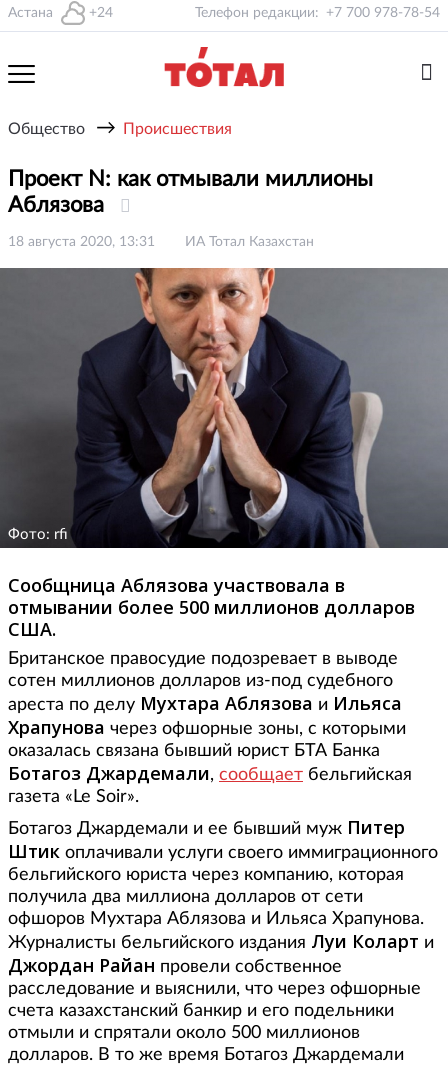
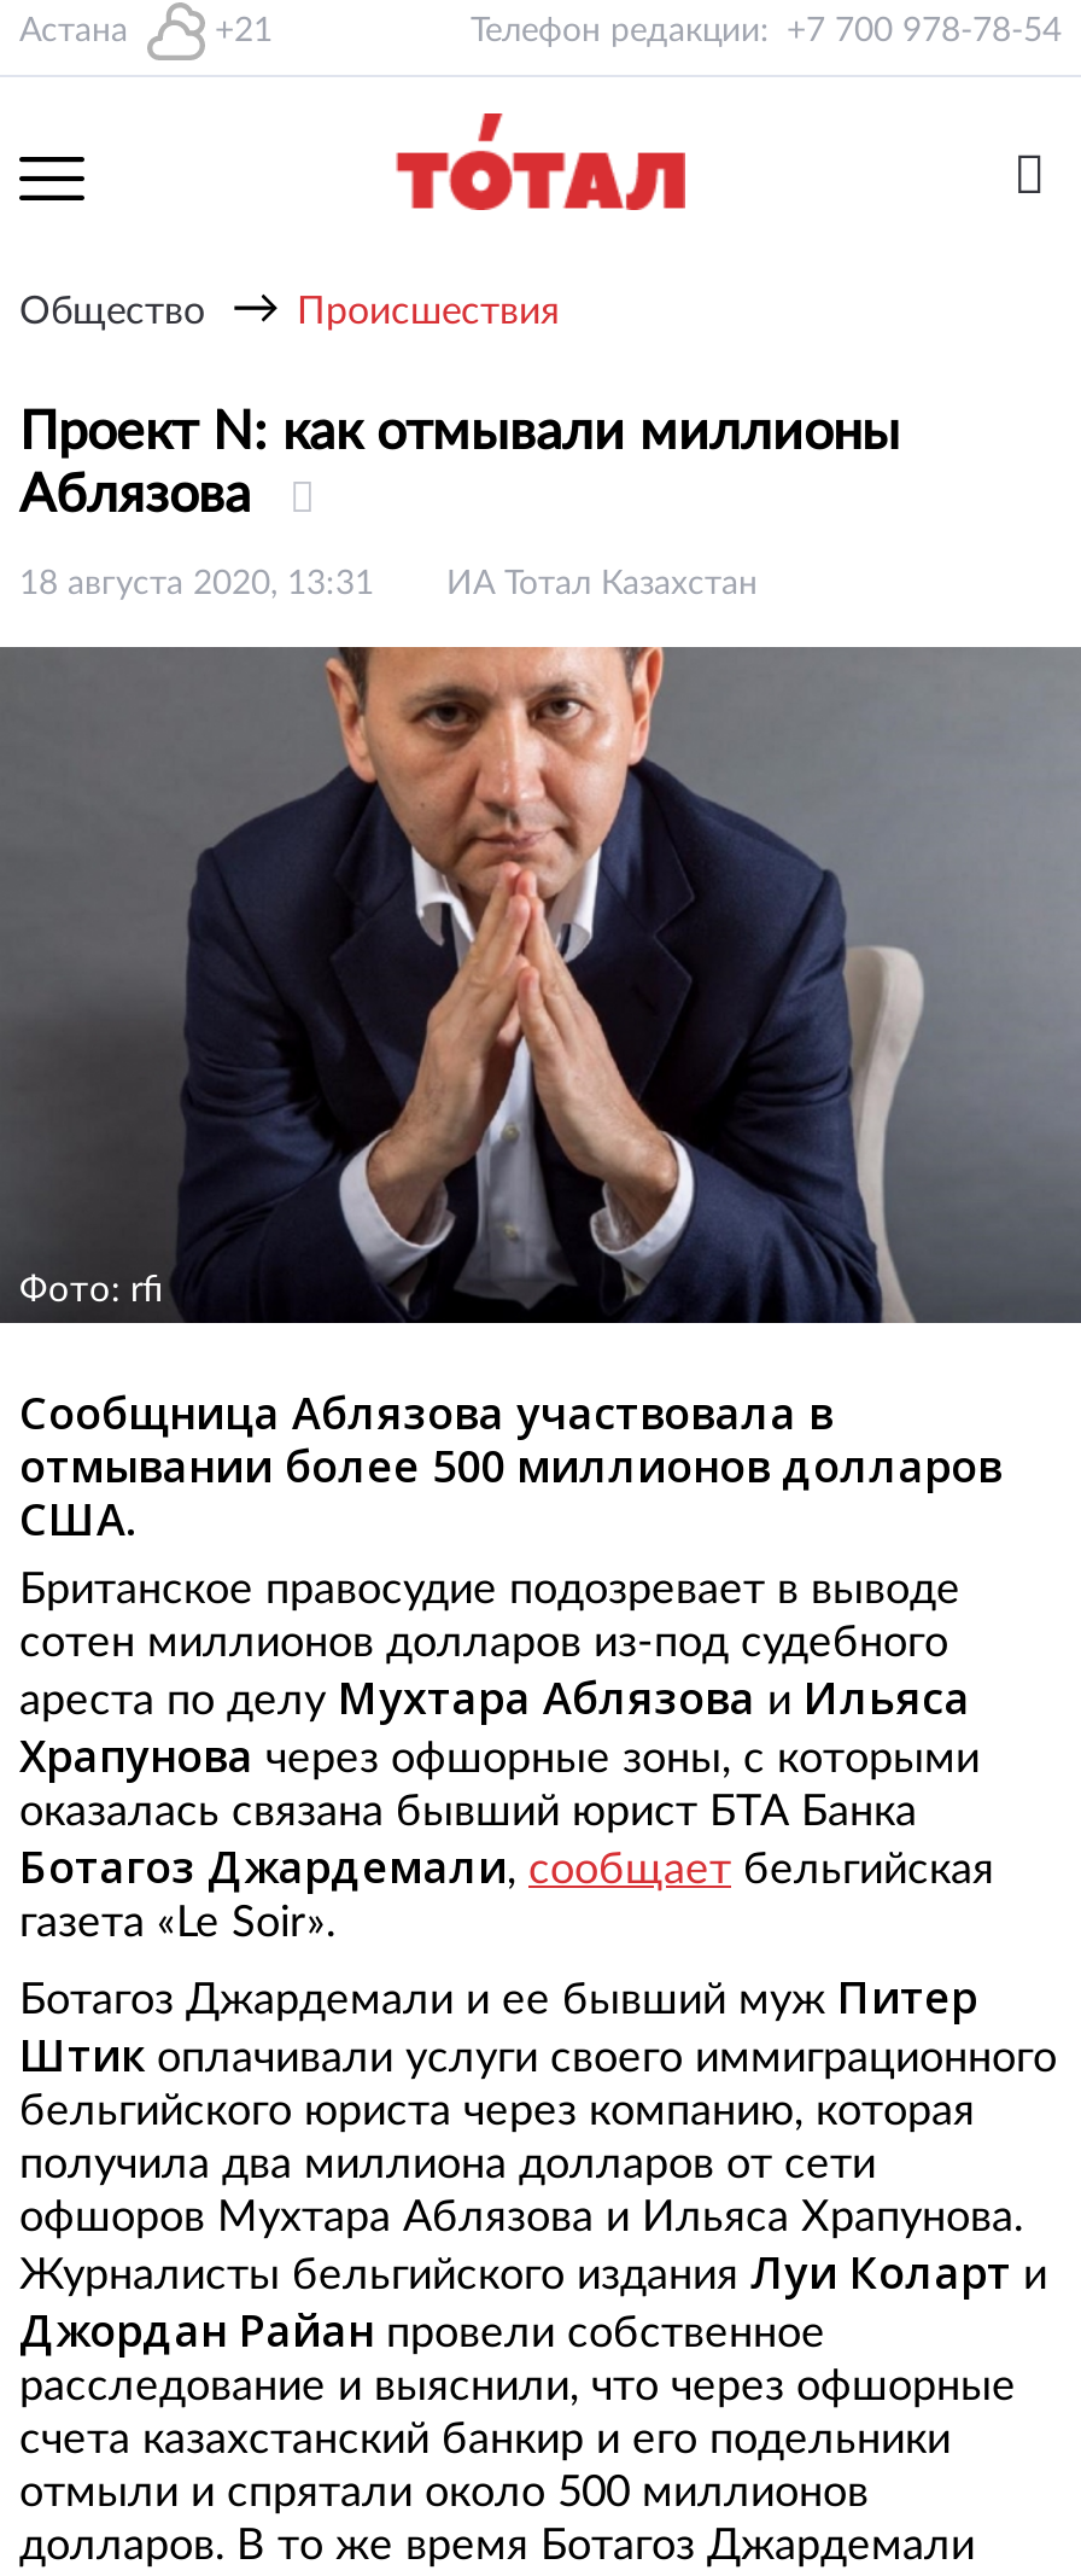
[89,6,113,20] +24 -> [215,14,273,48] +21

